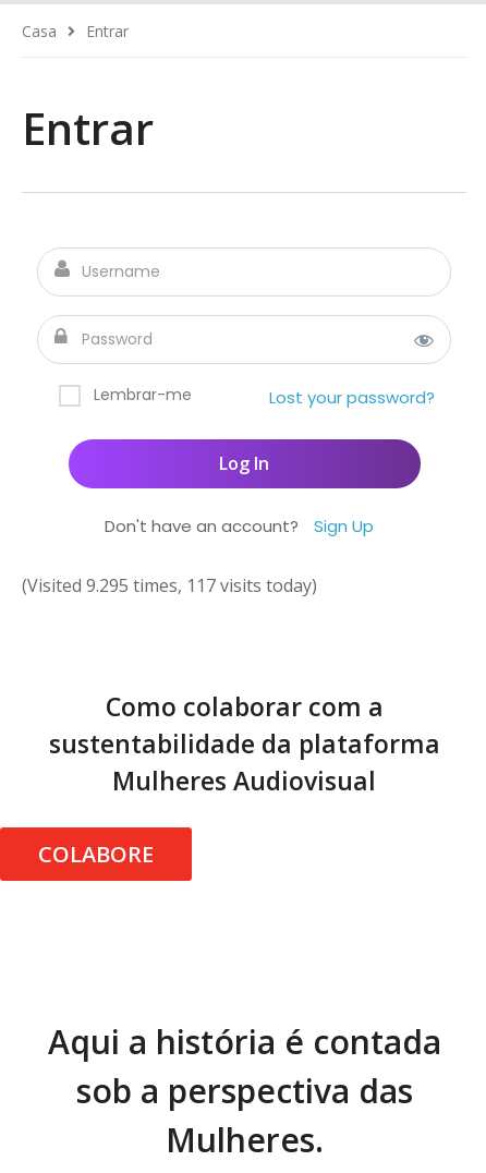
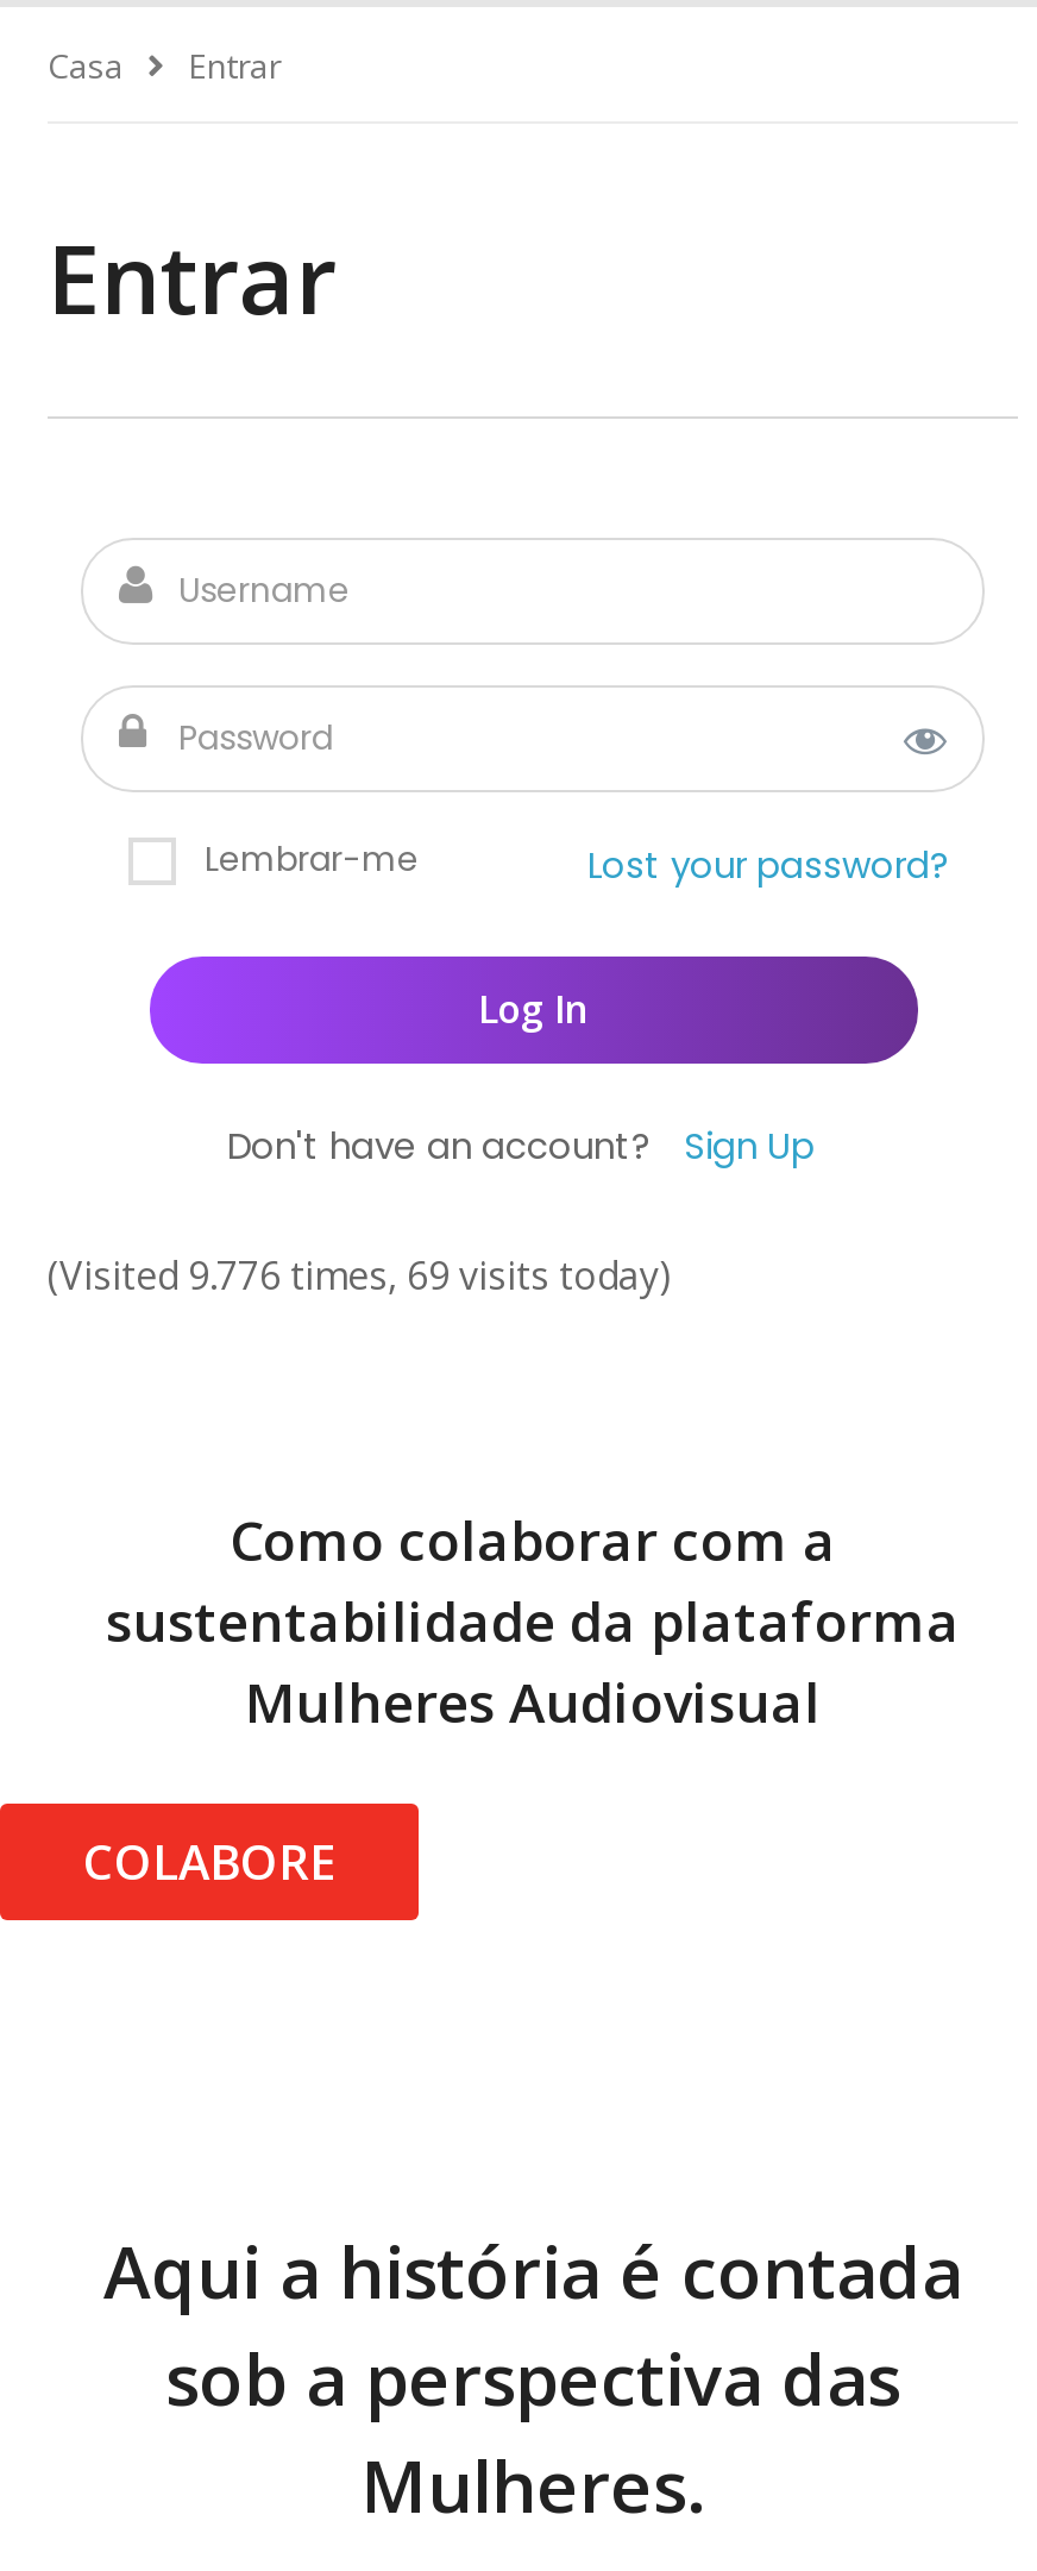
[22,573,317,597] (Visited 9.295 times, 117 visits today) -> [48,1249,671,1302] (Visited 9.776 times, 69 visits today)

